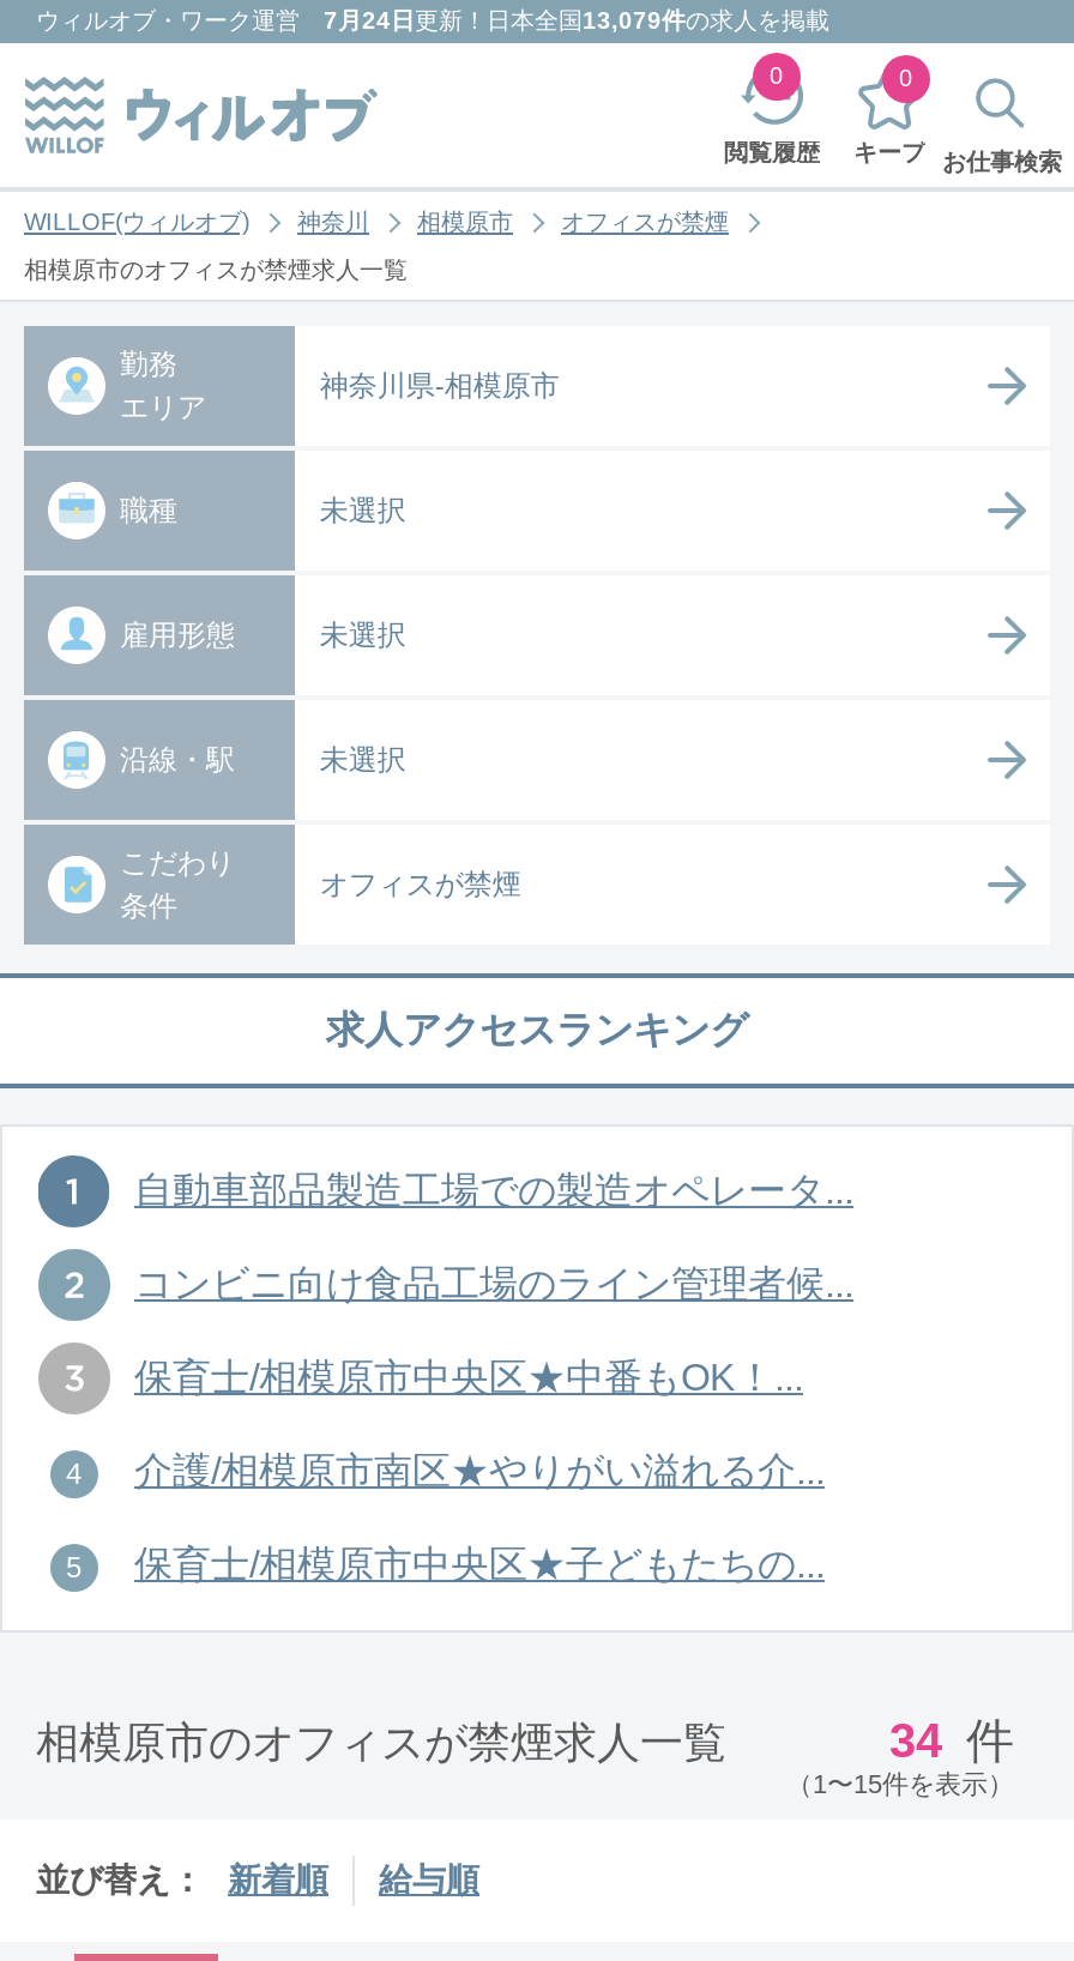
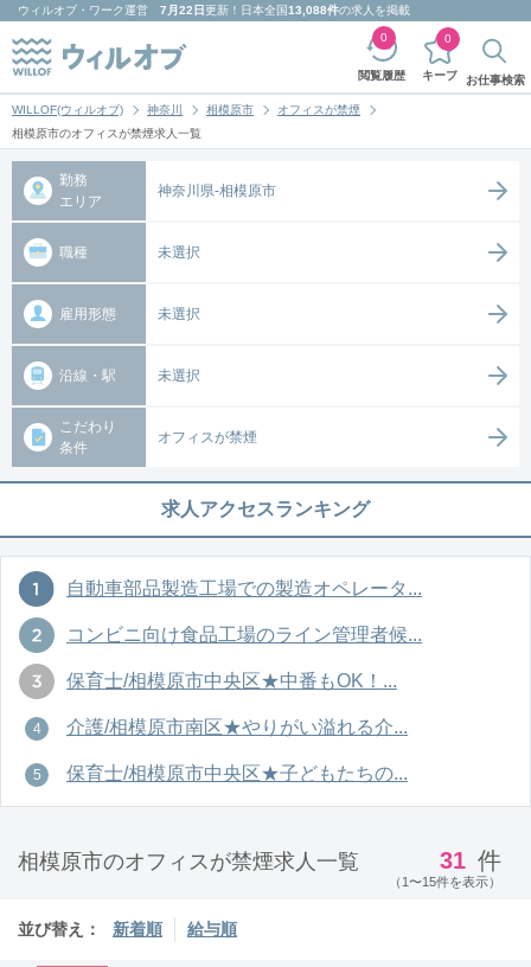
[36,7,829,34] ウィルオブ・ワーク運営7月24日更新！日本全国13,079件の求人を掲載 -> [18,4,410,17] ウィルオブ・ワーク運営7月22日更新！日本全国13,088件の求人を掲載
[889,1714,1014,1767] 34 件 -> [440,847,501,873] 31 件

